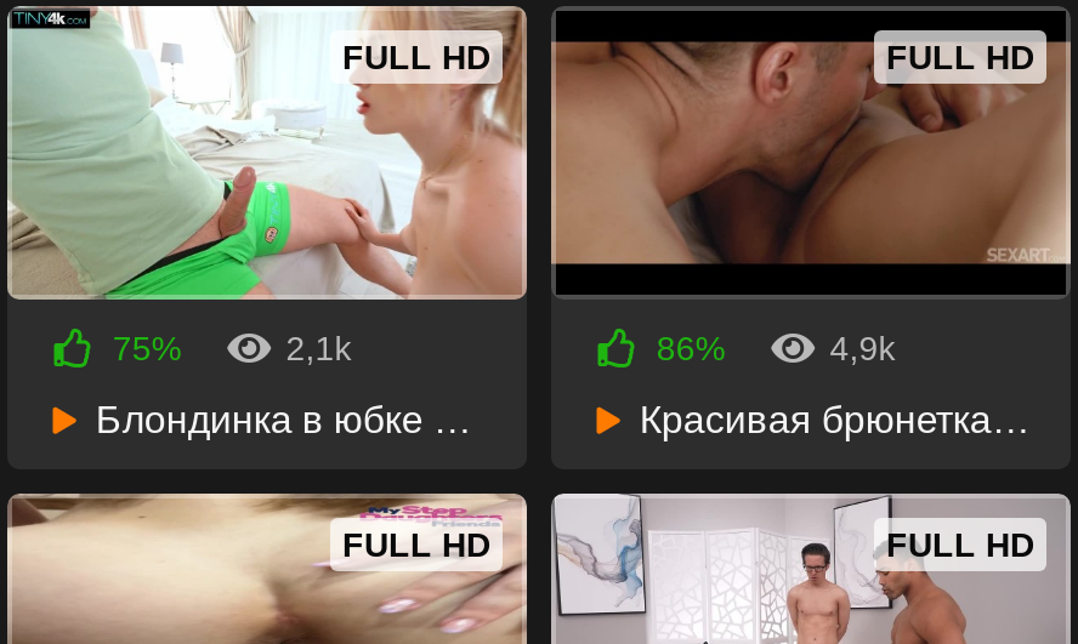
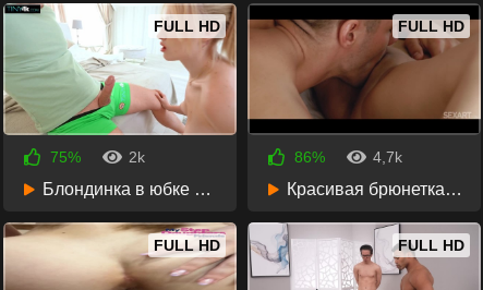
[286,327,352,366] 2,1k -> [128,148,145,165] 2k
[830,327,895,366] 4,9k -> [373,148,402,165] 4,7k

